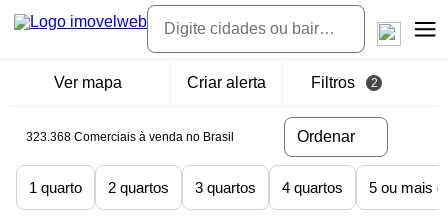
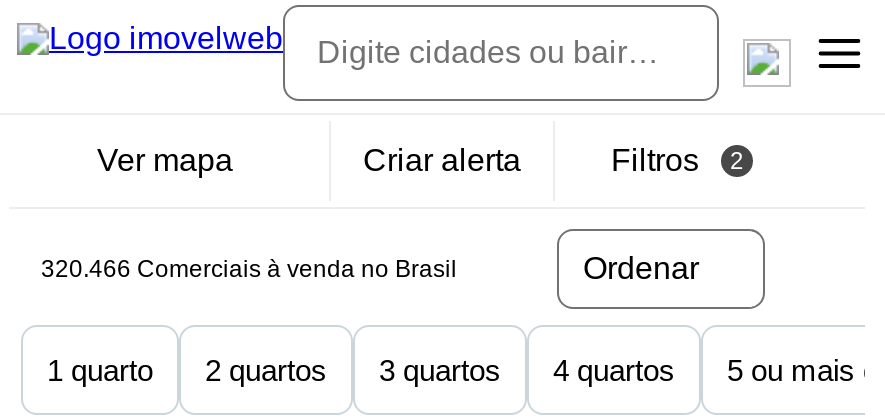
[26,130,234,144] 323.368 Comerciais à venda no Brasil -> [41,255,457,283] 320.466 Comerciais à venda no Brasil

